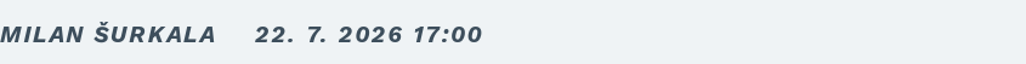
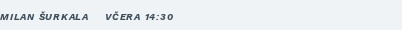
[0,21,483,47] MILAN ŠURKALA 22. 7. 2026 17:00 -> [0,11,173,22] MILAN ŠURKALA VČERA 14:30

